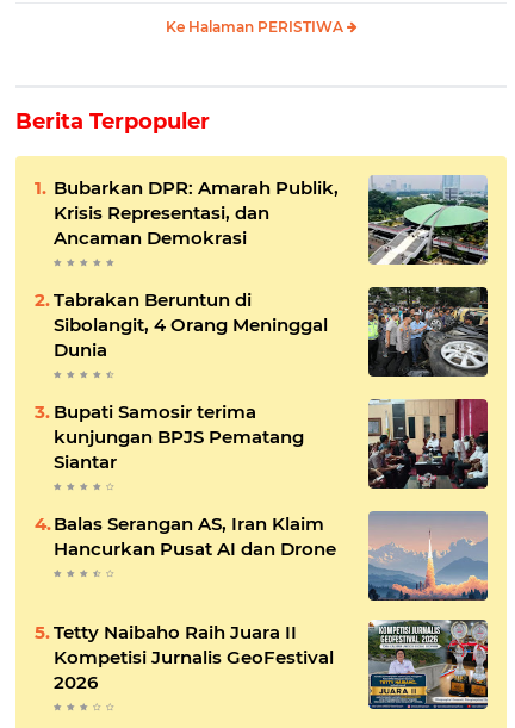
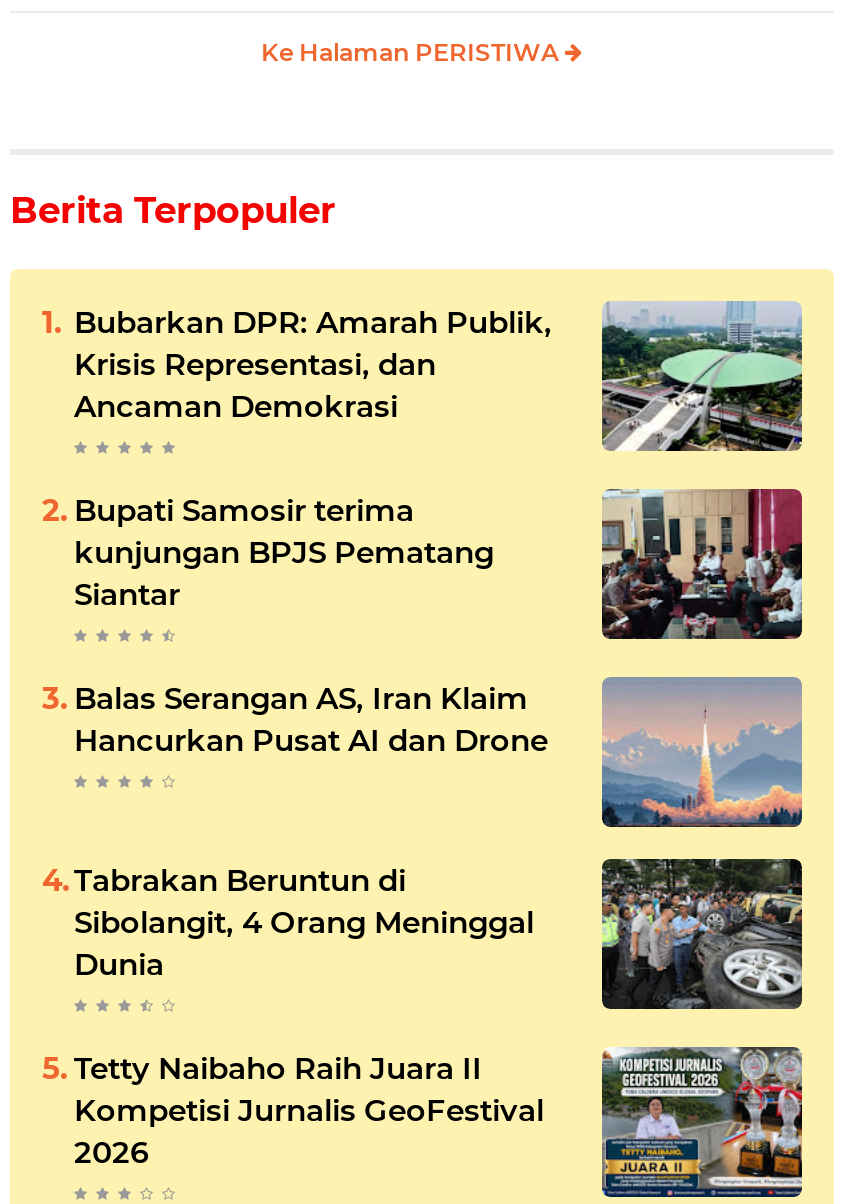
moved [54,286,489,378] -> [74,856,804,1012]: [image] | Tabrakan Beruntun di | Sibolangit, 4 Orang Meninggal | Dunia
moved [54,397,489,560] -> [74,486,804,760]: [image] | Bupati Samosir terima | kunjungan BPJS Pematang | Siantar | Balas Serangan AS, Iran Klaim | Hancurkan Pusat AI dan Drone
moved [367,527,490,602] -> [600,704,806,830]: [image]

